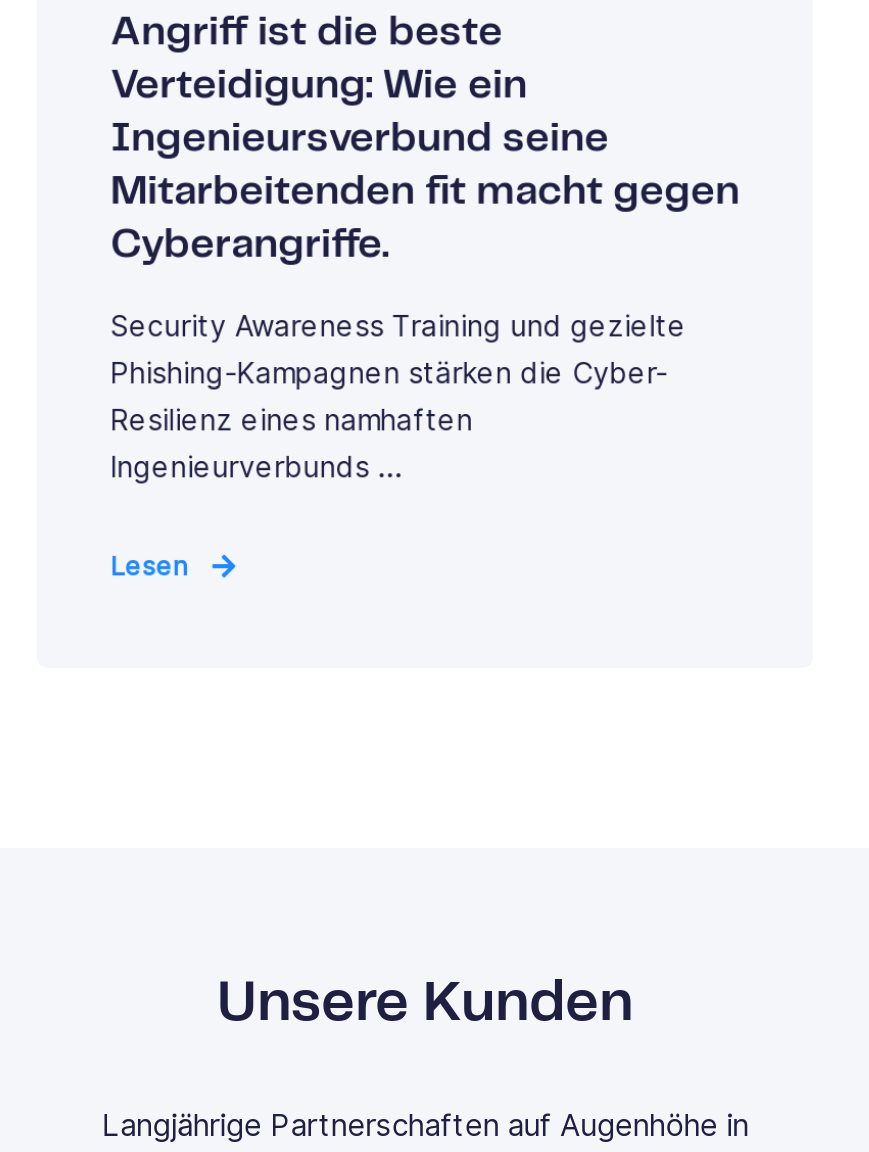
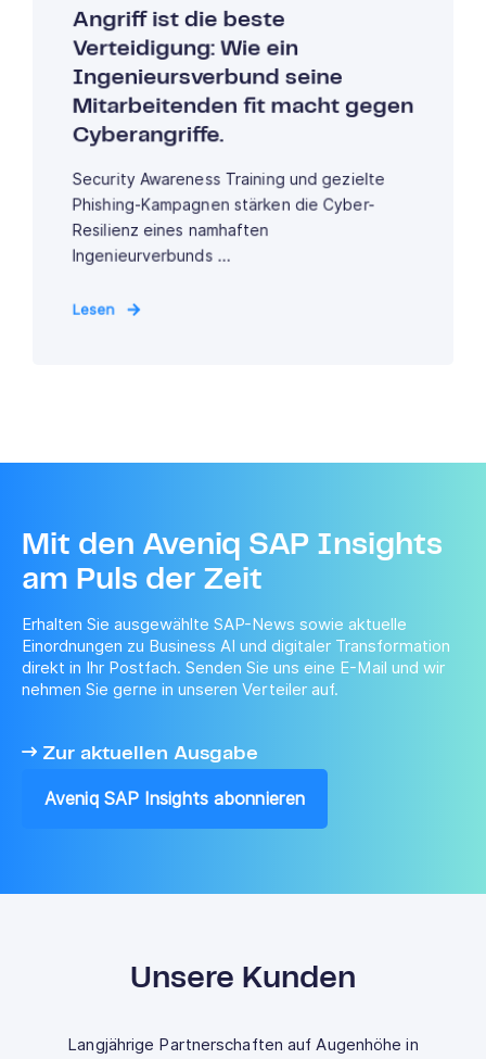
none -> [3,462,483,895] [image] | Mit den Aveniq SAP Insights | am Puls der Zeit | Erhalten Sie ausgewählte SAP-News sowie aktuelle | Einordnungen zu Business AI und digitaler Transformation | direkt in Ihr Postfach. Senden Sie uns eine E-Mail und wir | nehmen Sie gerne in unseren Verteiler auf. | Zur aktuellen Ausgabe | Aveniq SAP Insights abonnieren

